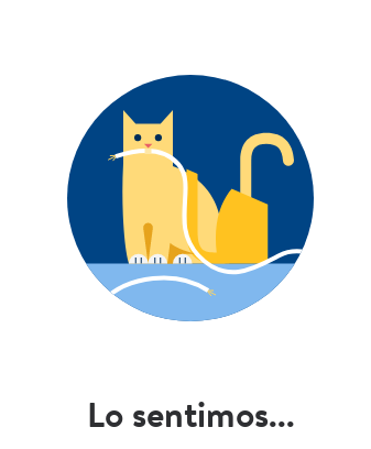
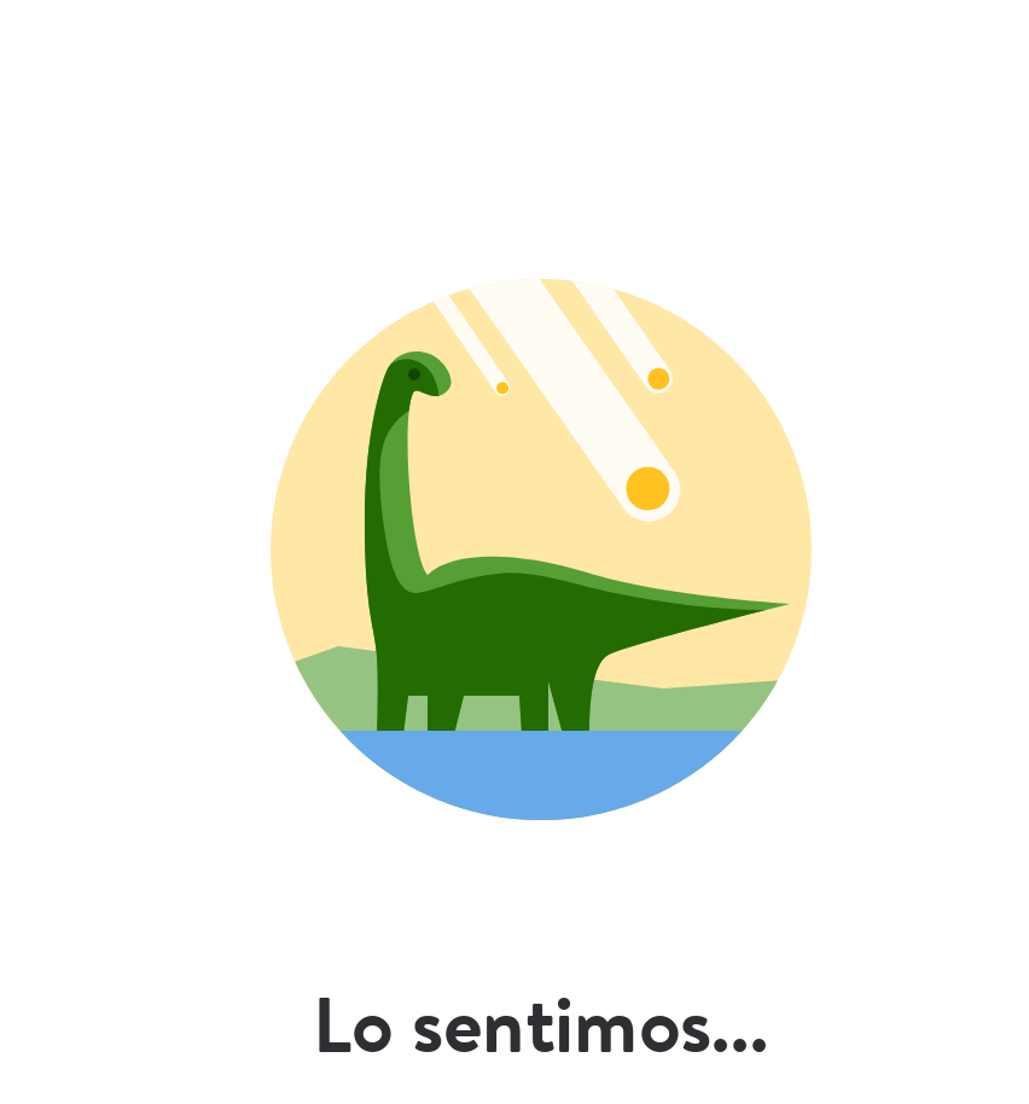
[66,74,315,297] [image] -> [271,279,812,765] [image]

